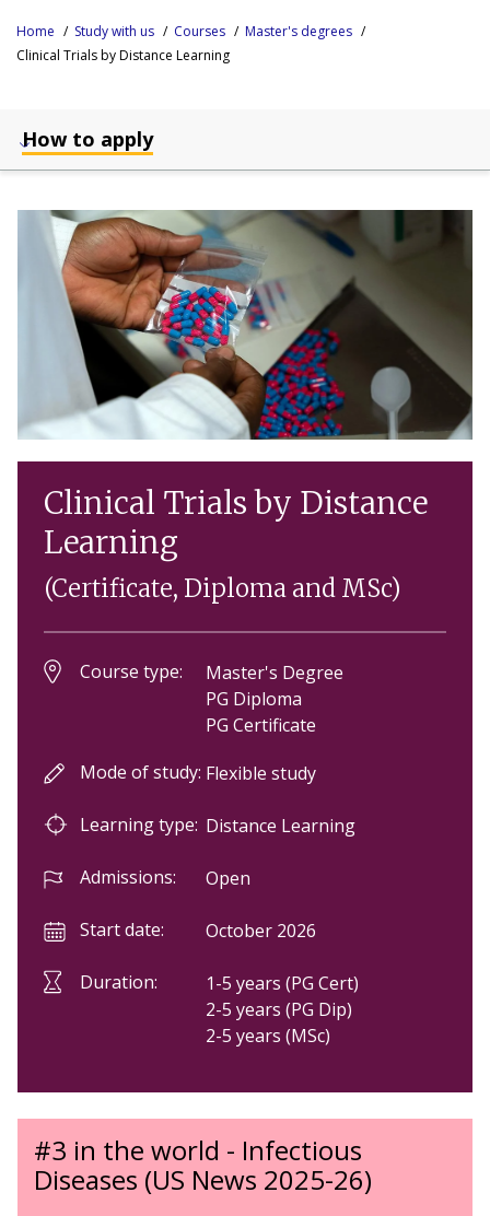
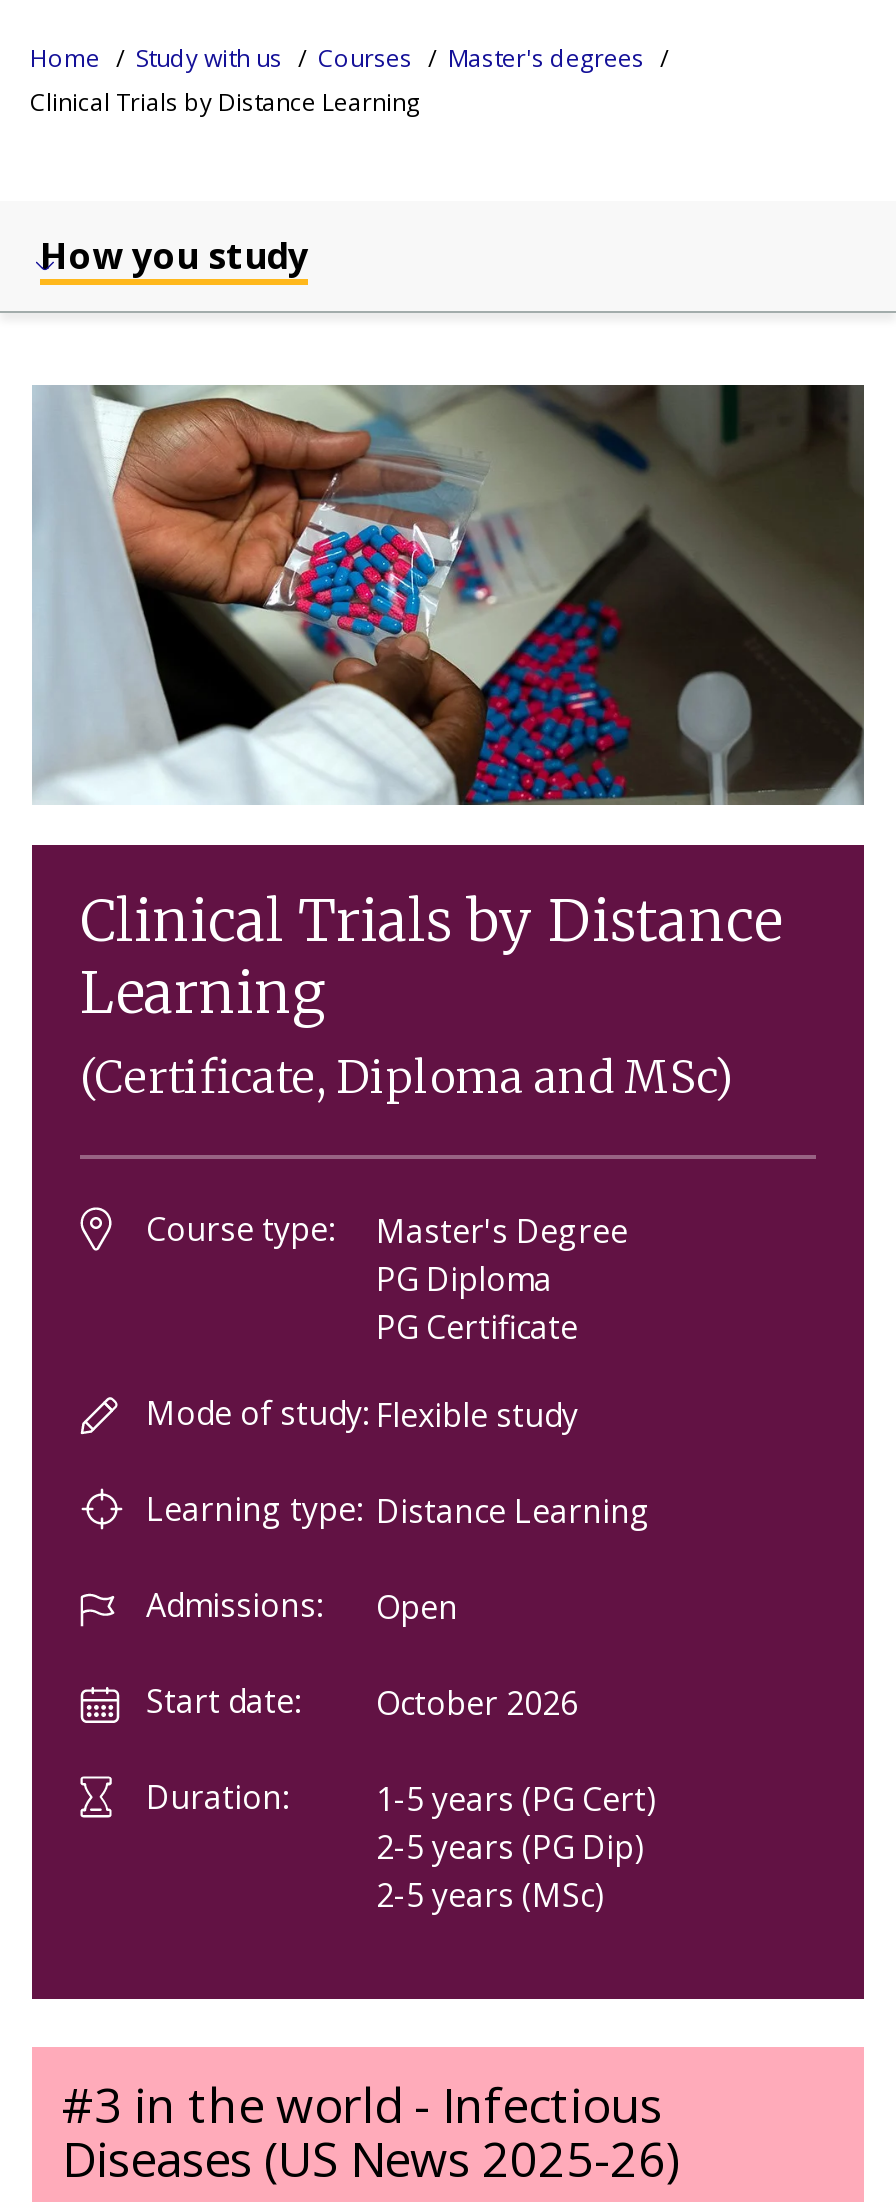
[22,126,153,152] How to apply -> [40,231,308,279] How you study

